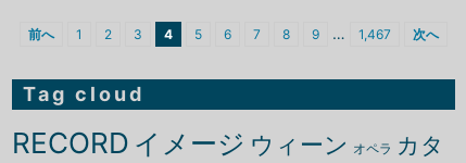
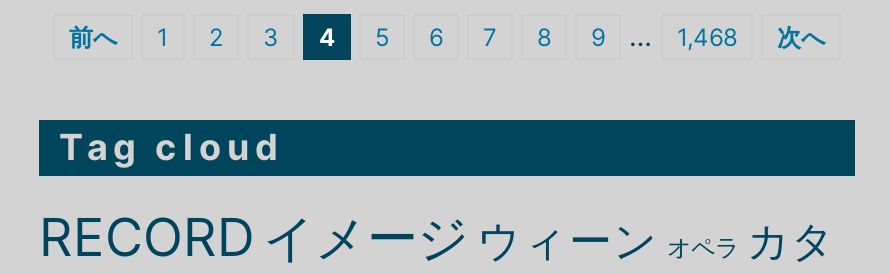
[358,26,391,42] 1,467 -> [677,22,737,52] 1,468

